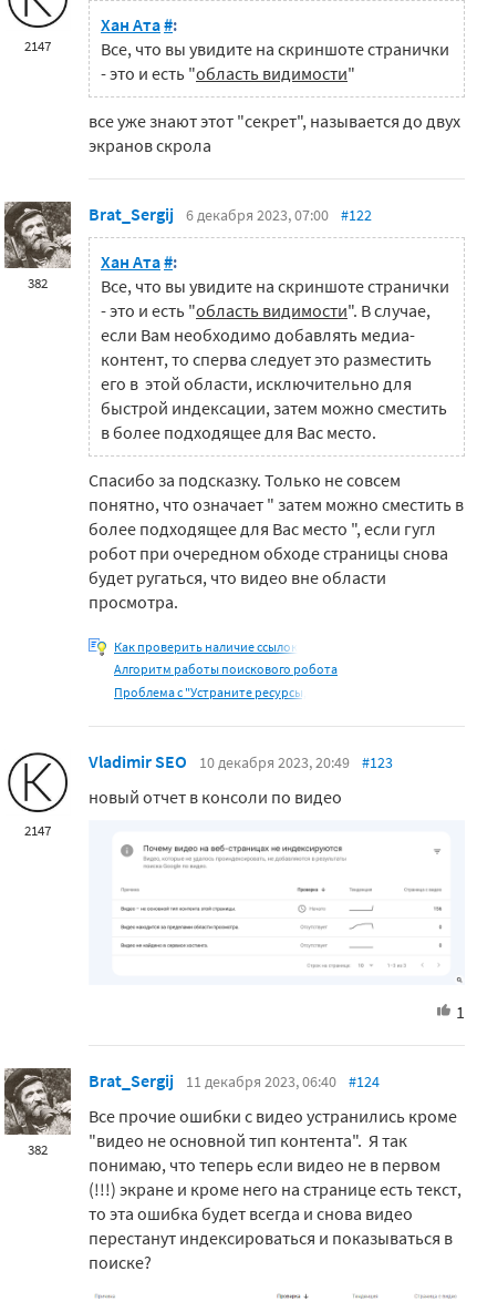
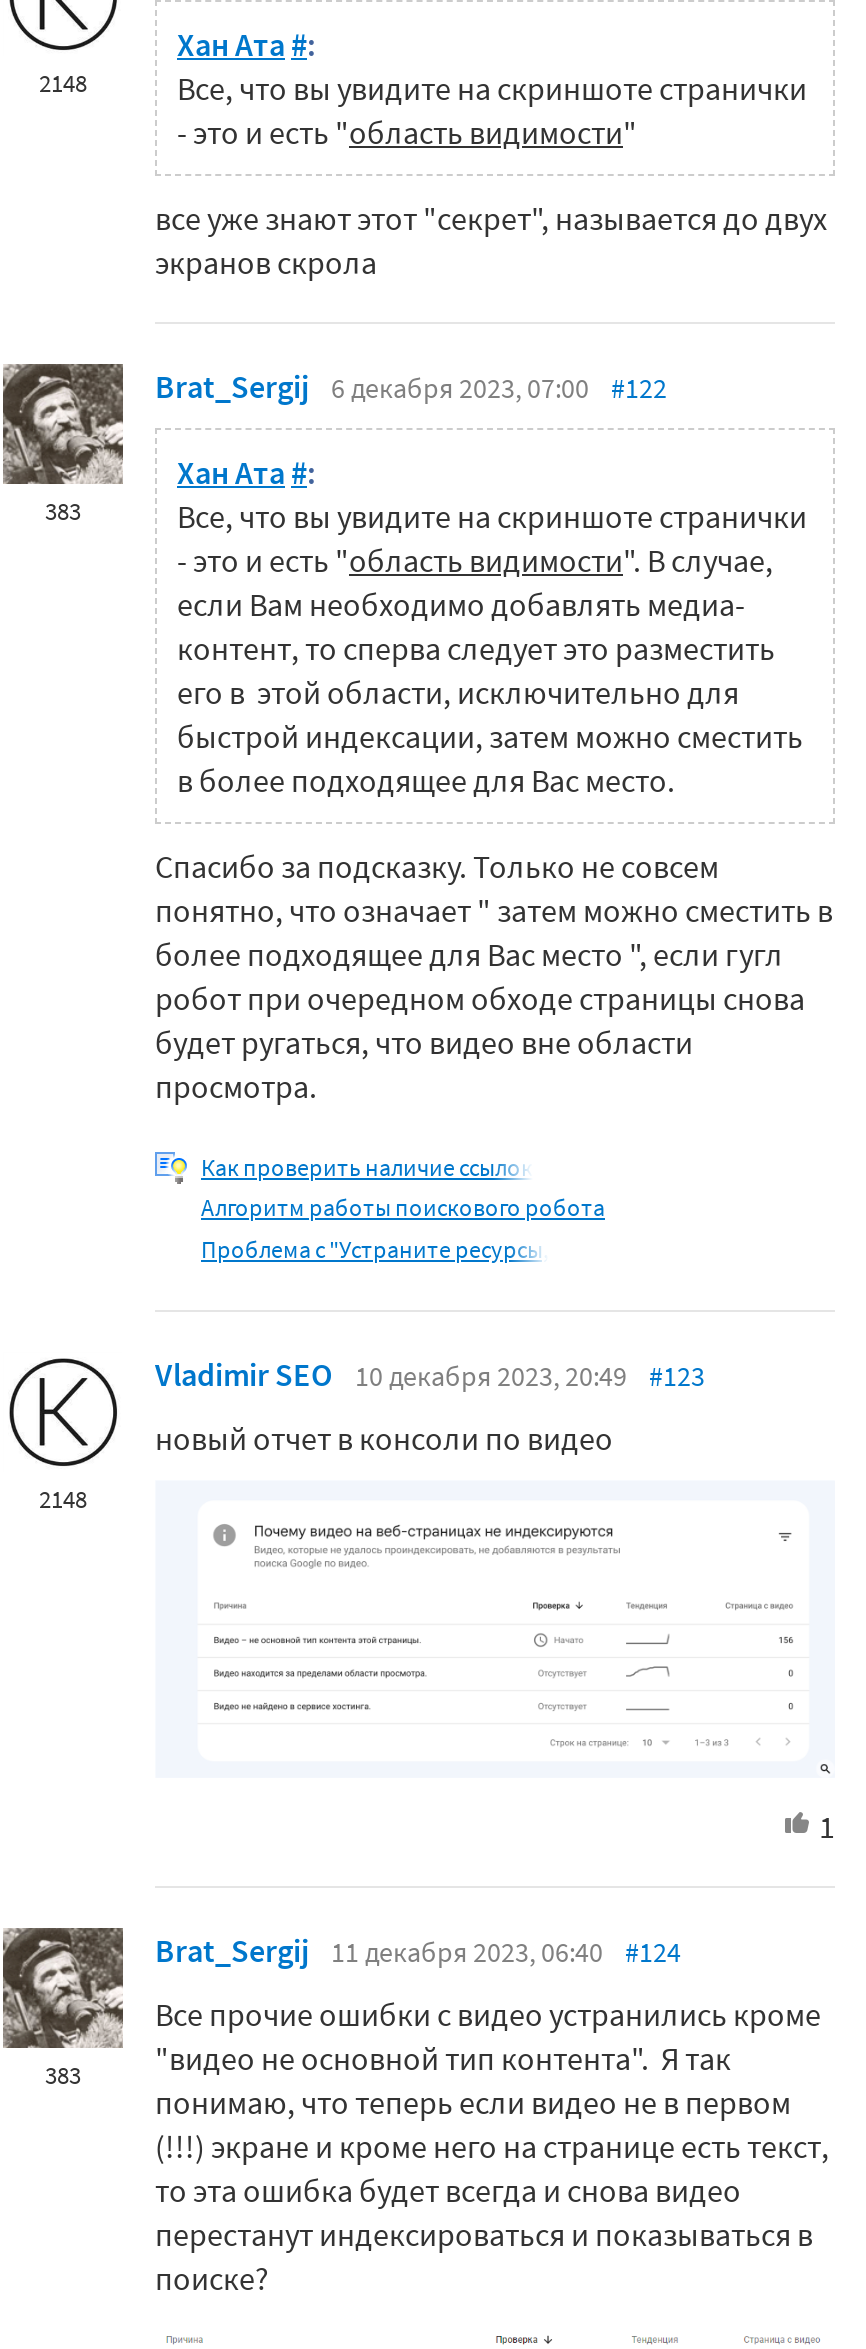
[24,38,51,54] 2147 -> [39,68,87,98] 2148
[28,275,48,291] 382 -> [45,496,81,526] 383
[24,822,51,838] 2147 -> [39,1483,87,1513] 2148
[28,1142,48,1158] 382 -> [45,2061,81,2091] 383

